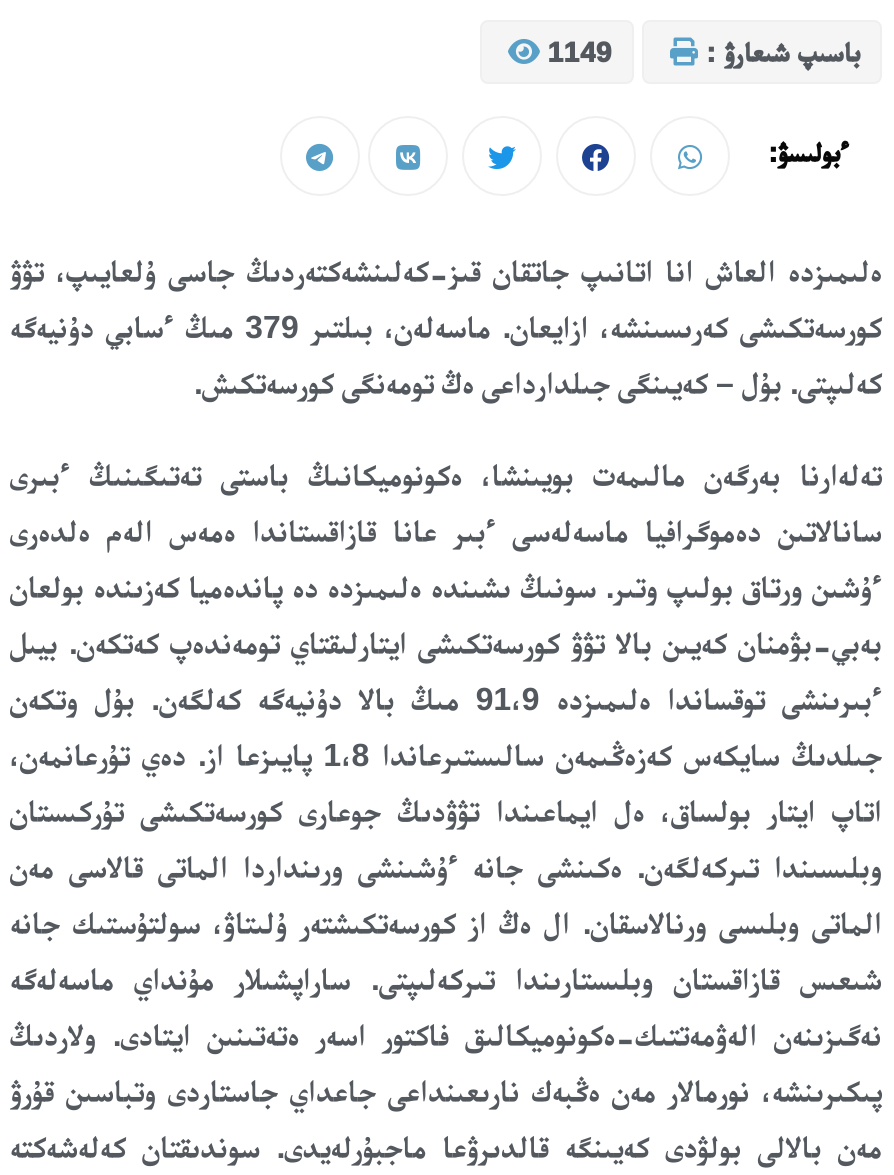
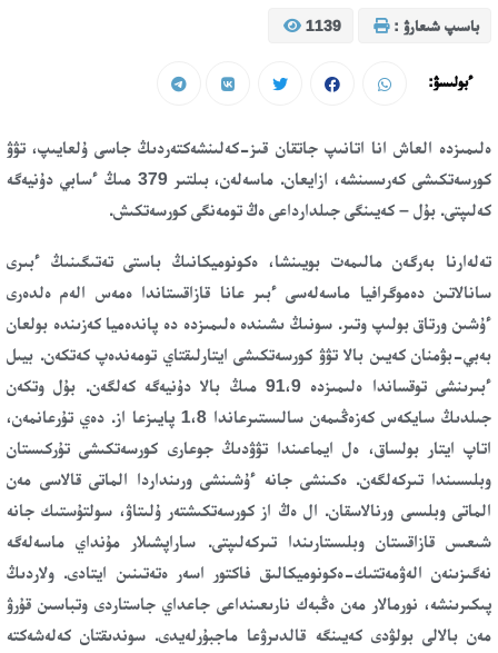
[548,35,612,67] 1149 -> [306,16,341,34] 1139

